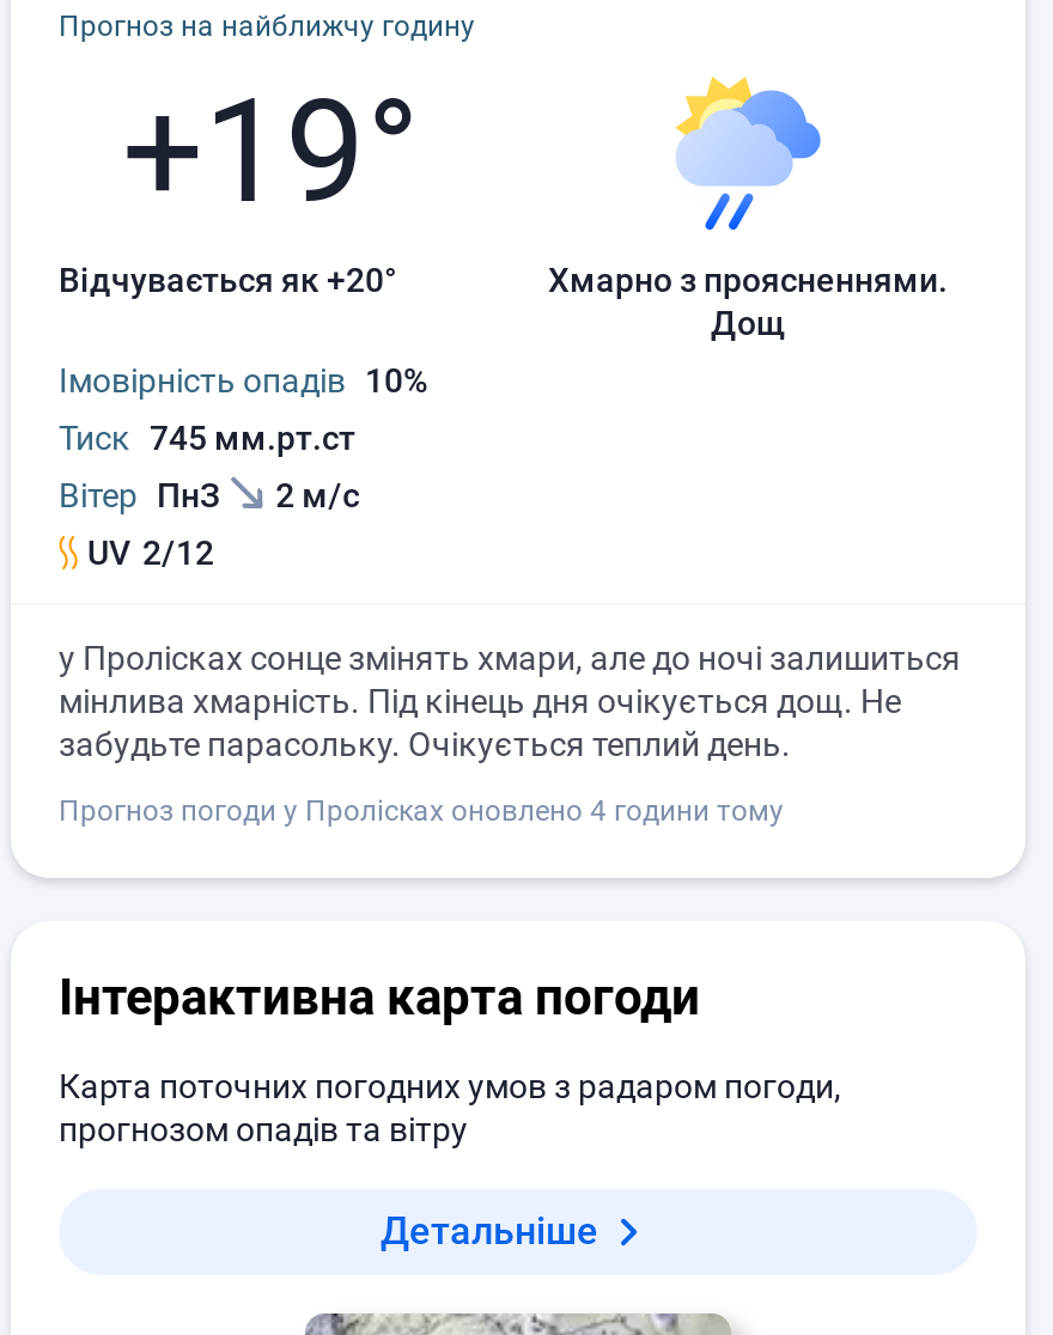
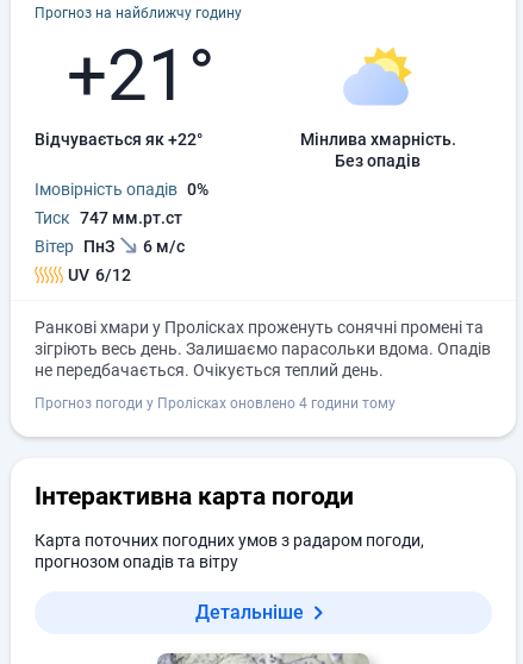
[59,67,948,342] [image] | +19° | Відчувається як +20° | хмарно з проясненнями. | дощ -> [35,33,456,170] [image] | +21° | Відчувається як +22° | мінлива хмарність. | без опадів
[59,361,427,400] Імовірність опадів 10% -> [35,180,208,199] Імовірність опадів 0%
[59,419,355,457] Тиск 745 мм.рт.ст -> [35,208,182,227] Тиск 747 мм.рт.ст
[59,476,359,514] Вітер ПнЗ 2 м/с -> [35,237,184,256] Вітер ПнЗ 6 м/с
[87,534,214,572] UV 2/12 -> [68,265,131,284] UV 6/12
[59,639,961,763] у Пролісках сонце змінять хмари, але до ночі залишиться | мінлива хмарність. Під кінець дня очікується дощ. Не | забудьте парасольку. Очікується теплий день. -> [35,318,491,380] Ранкові хмари у Пролісках проженуть сонячні промені та | зігріють весь день. Залишаємо парасольки вдома. Опадів | не передбачається. Очікується теплий день.

